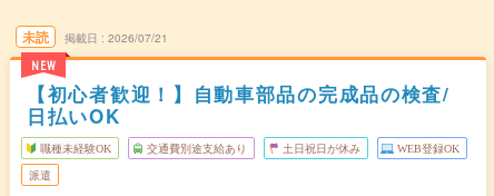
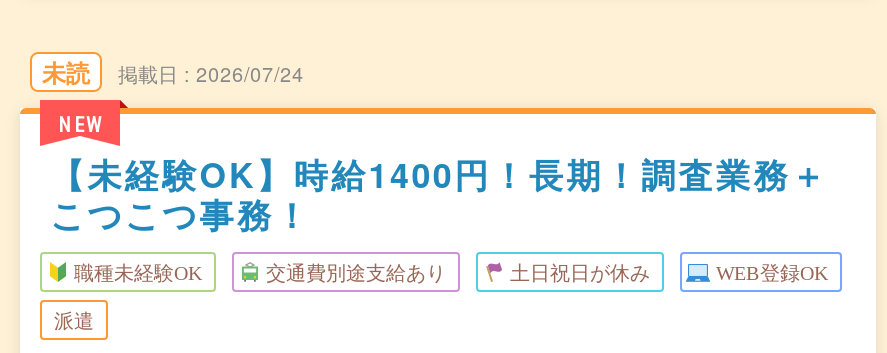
[108,30,168,45] 2026/07/21 -> [196,59,304,87] 2026/07/24
[27,80,450,129] 【初心者歓迎！】自動車部品の完成品の検査/ | 日払いOK -> [50,149,828,237] 【未経験OK】時給1400円！長期！調査業務＋ | こつこつ事務！

